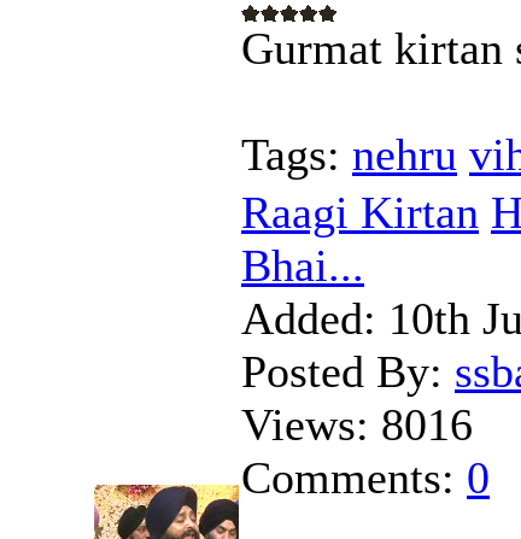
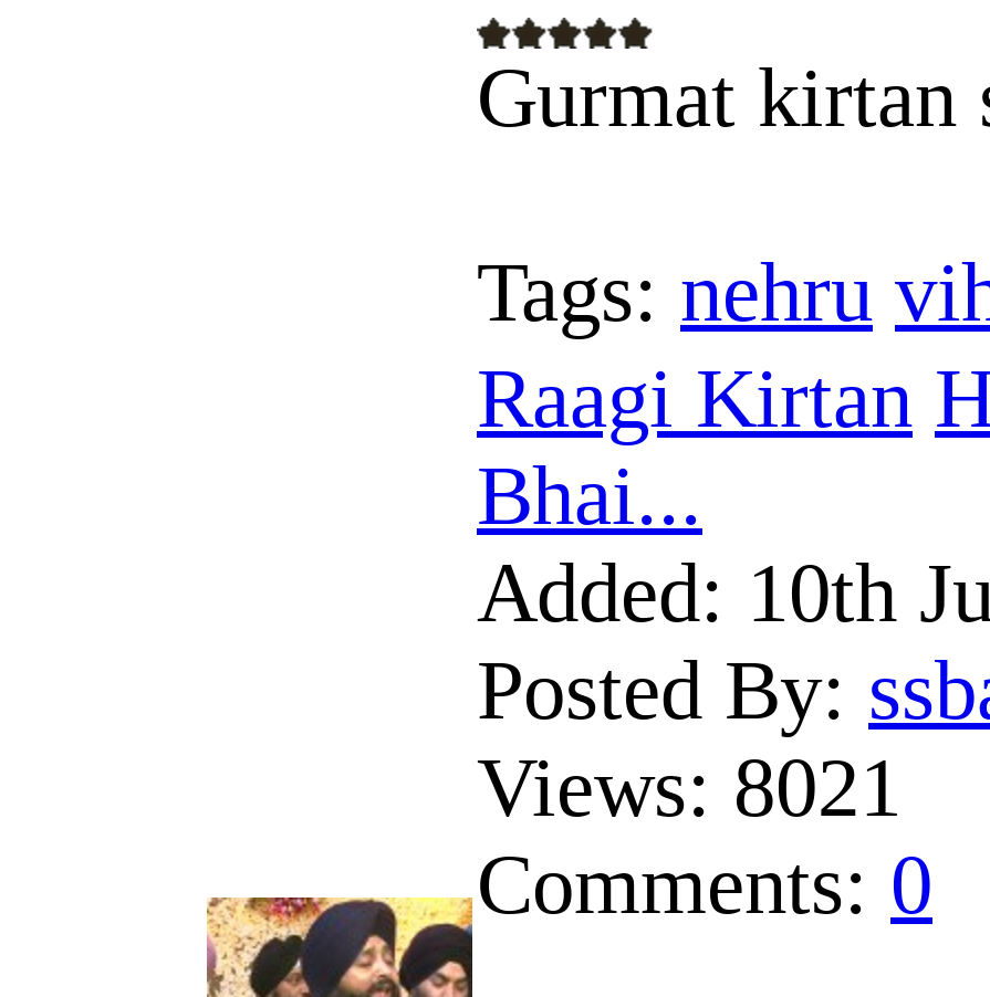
[241,399,473,449] Views: 8016 -> [477,740,902,833] Views: 8021

